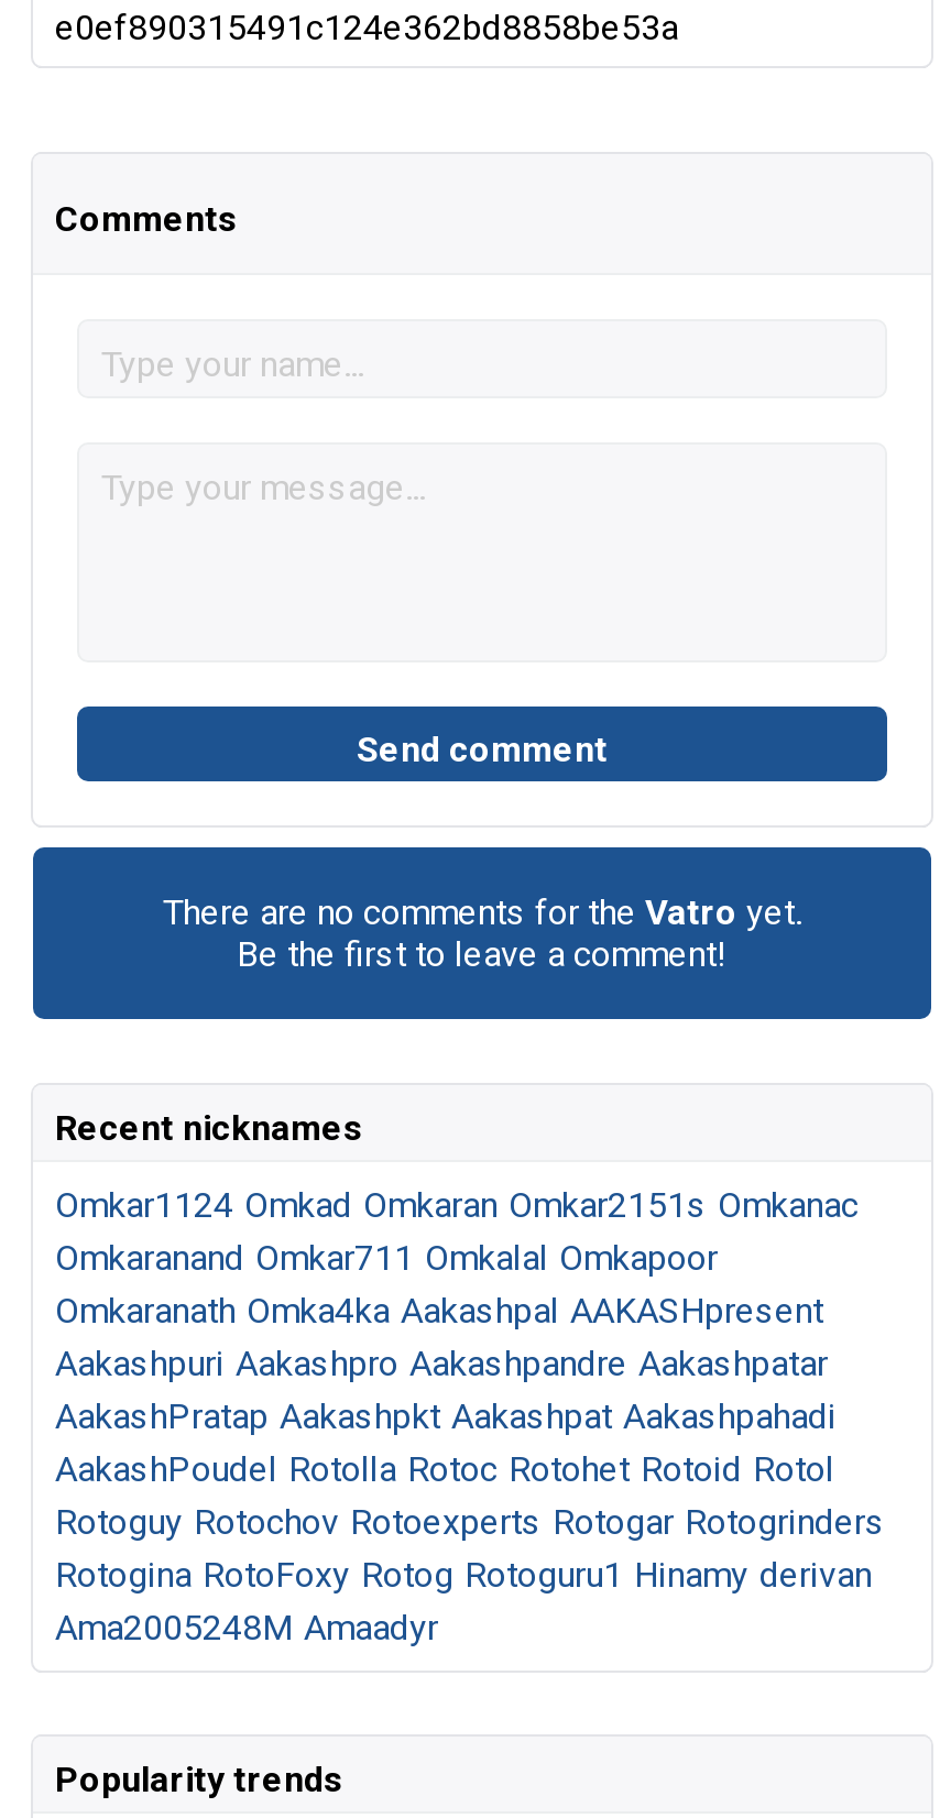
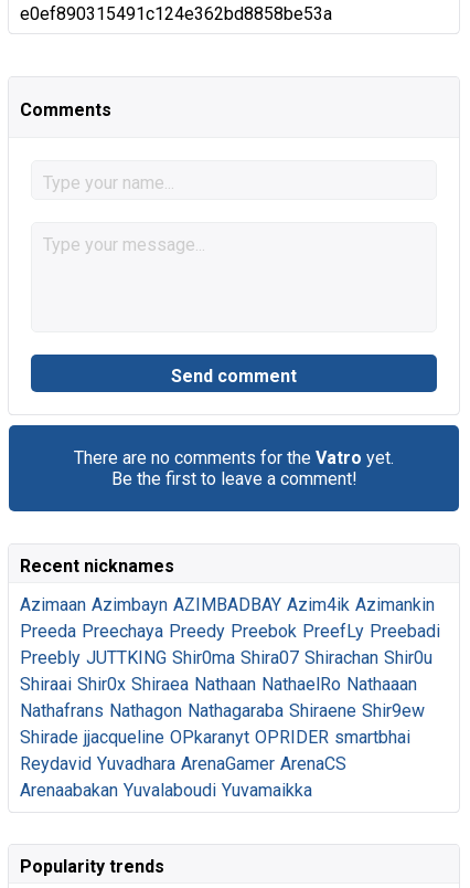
[55,1184,885,1649] Omkar1124 Omkad Omkaran Omkar2151s Omkanac | Omkaranand Omkar711 Omkalal Omkapoor | Omkaranath Omka4ka Aakashpal AAKASHpresent | Aakashpuri Aakashpro Aakashpandre Aakashpatar | AakashPratap Aakashpkt Aakashpat Aakashpahadi | AakashPoudel Rotolla Rotoc Rotohet Rotoid Rotol | Rotoguy Rotochov Rotoexperts Rotogar Rotogrinders | Rotogina RotoFoxy Rotog Rotoguru1 Hinamy derivan | Ama2005248M Amaadyr -> [20,594,440,801] Azimaan Azimbayn AZIMBADBAY Azim4ik Azimankin | Preeda Preechaya Preedy Preebok PreefLy Preebadi | Preebly JUTTKING Shir0ma Shira07 Shirachan Shir0u | Shiraai Shir0x Shiraea Nathaan NathaelRo Nathaaan | Nathafrans Nathagon Nathagaraba Shiraene Shir9ew | Shirade jjacqueline OPkaranyt OPRIDER smartbhai | Reydavid Yuvadhara ArenaGamer ArenaCS | Arenaabakan Yuvalaboudi Yuvamaikka

